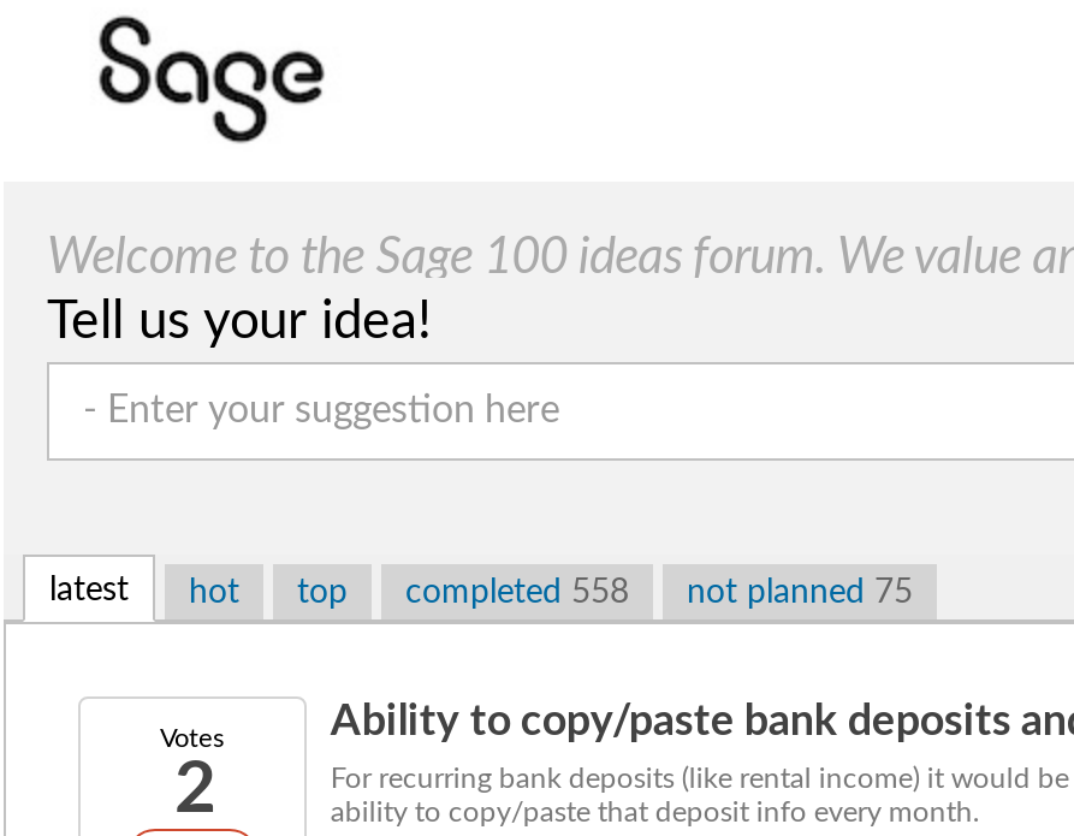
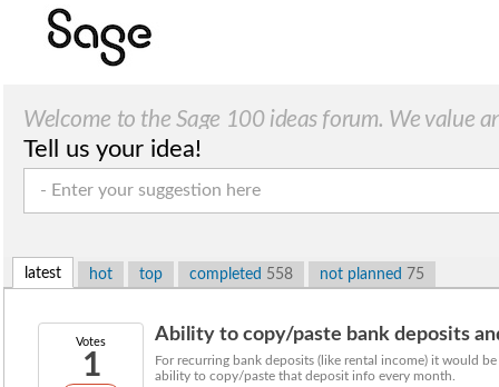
[174,754,210,826] 2 -> [82,349,99,383] 1

